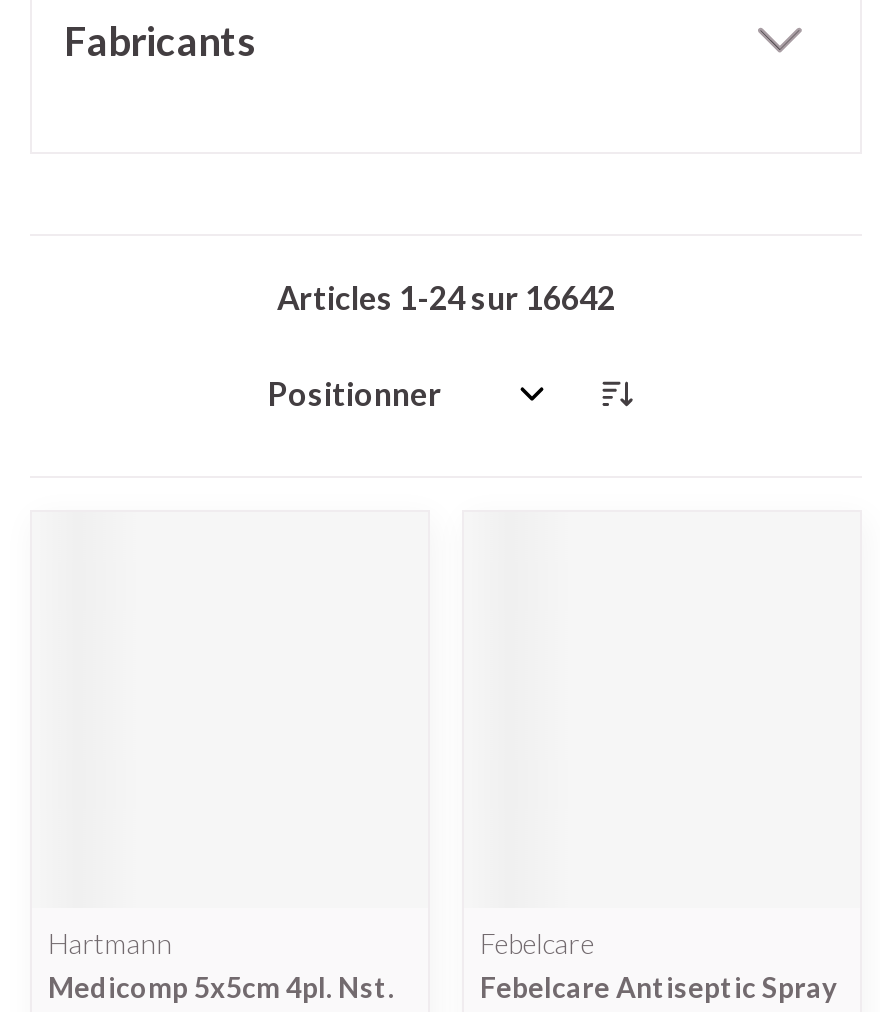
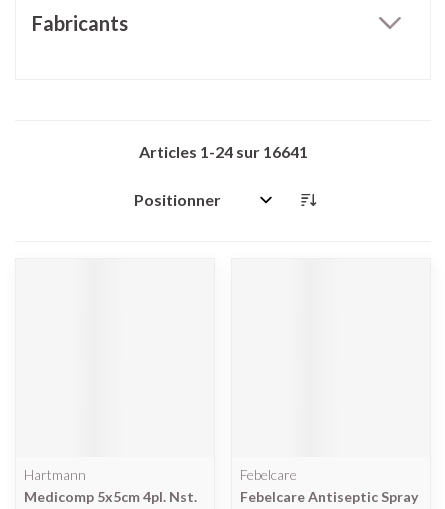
[277,278,615,316] Articles 1-24sur 16642 -> [138,142,307,161] Articles 1-24sur 16641

